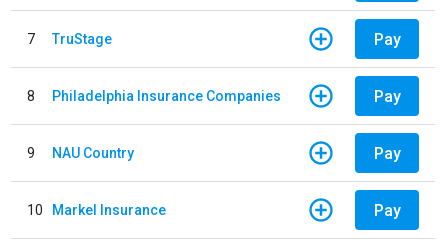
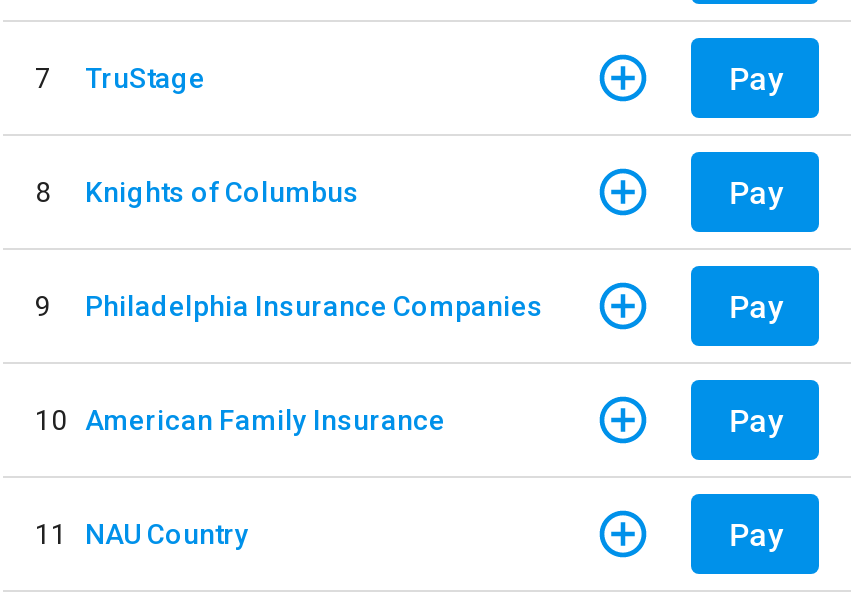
none -> [35,173,783,321] Knights of Columbus | Pay | 9
[27,144,134,160] 9 | NAU Country -> [35,403,445,435] 10 American Family Insurance
[27,201,166,217] 10 Markel Insurance -> [35,517,249,549] 11 NAU Country

